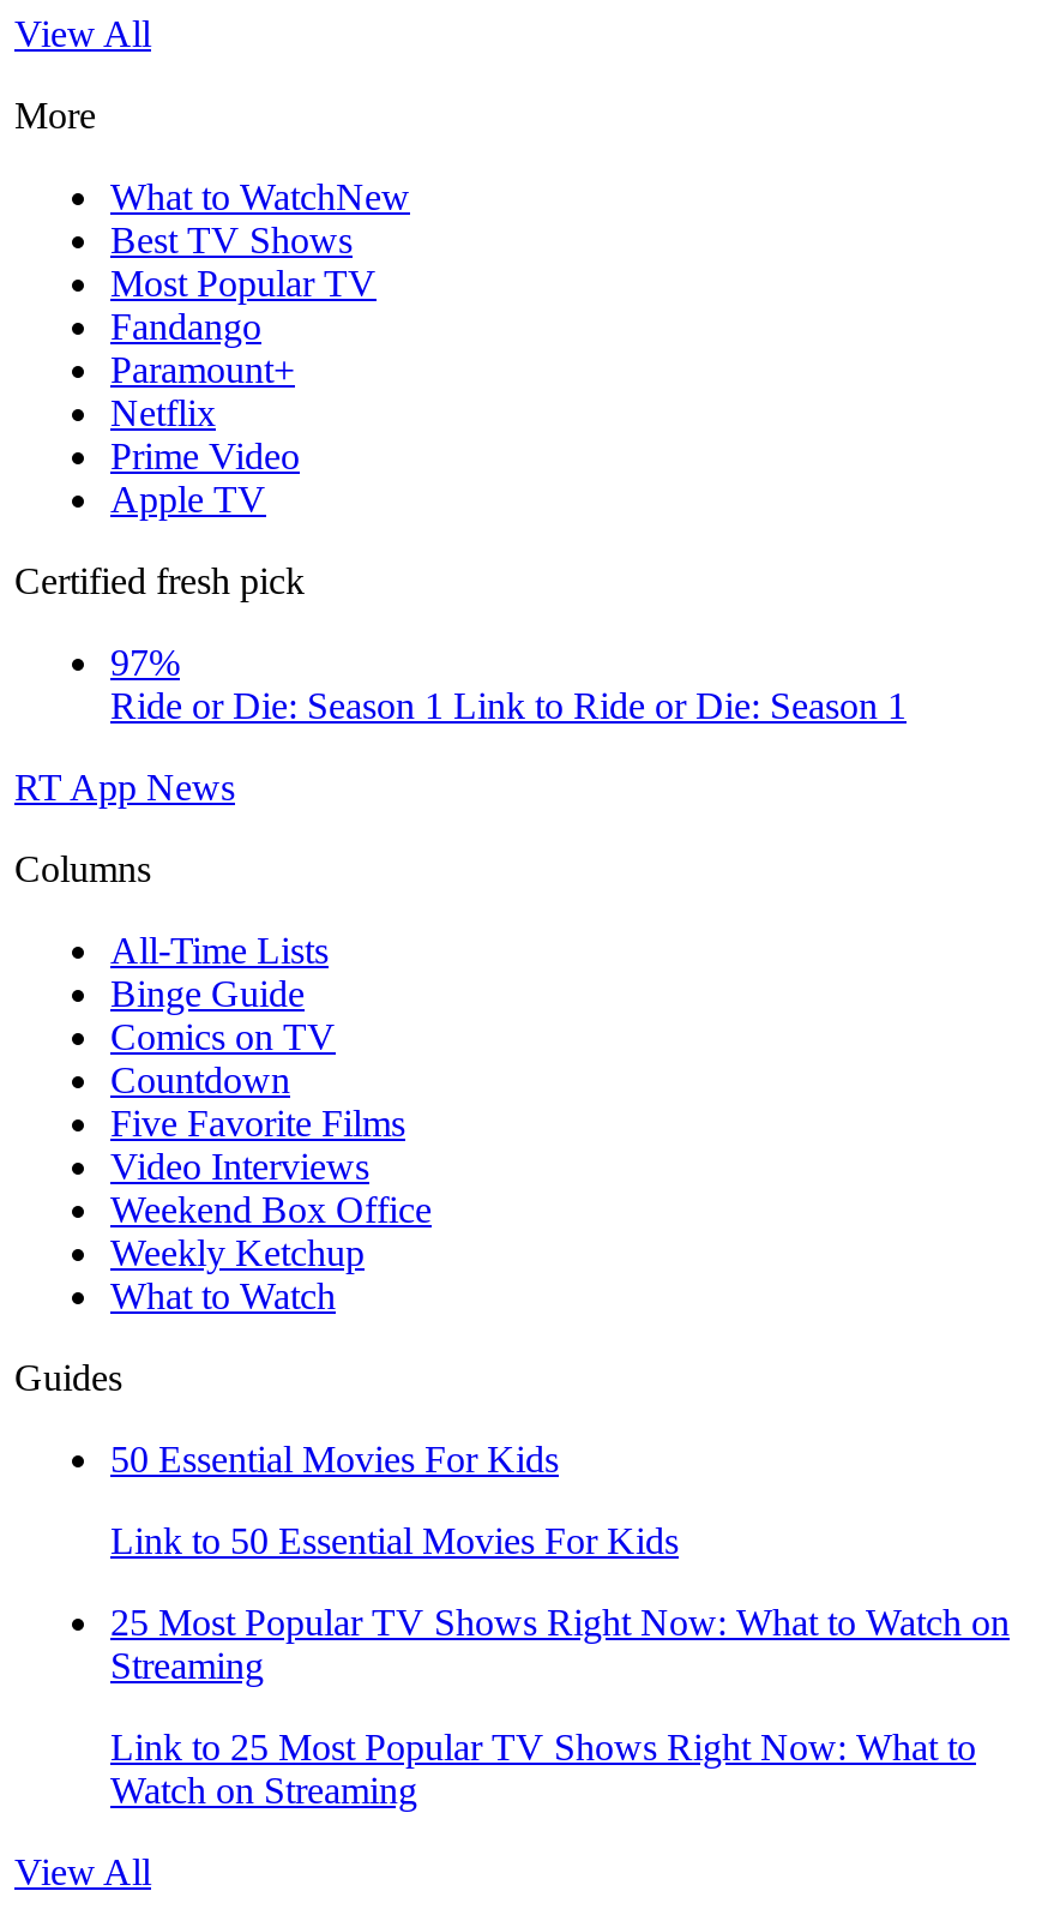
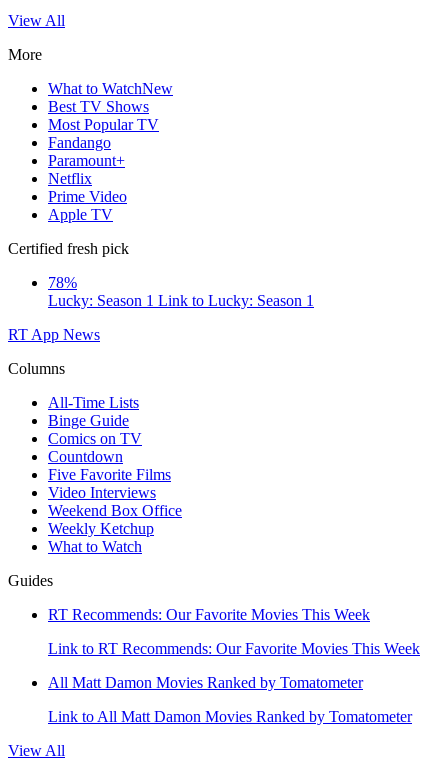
[110,642,907,726] 97% | Ride or Die: Season 1 Link to Ride or Die: Season 1 -> [48,274,314,309] 78% | Lucky: Season 1 Link to Lucky: Season 1
[110,1439,559,1479] 50 Essential Movies For Kids -> [48,606,370,623] RT Recommends: Our Favorite Movies This Week
[110,1520,679,1561] Link to 50 Essential Movies For Kids -> [48,640,420,657] Link to RT Recommends: Our Favorite Movies This Week
[110,1602,1010,1686] 25 Most Popular TV Shows Right Now: What to Watch on | Streaming -> [48,674,363,691] All Matt Damon Movies Ranked by Tomatometer
[110,1727,976,1811] Link to 25 Most Popular TV Shows Right Now: What to | Watch on Streaming -> [48,708,412,725] Link to All Matt Damon Movies Ranked by Tomatometer

